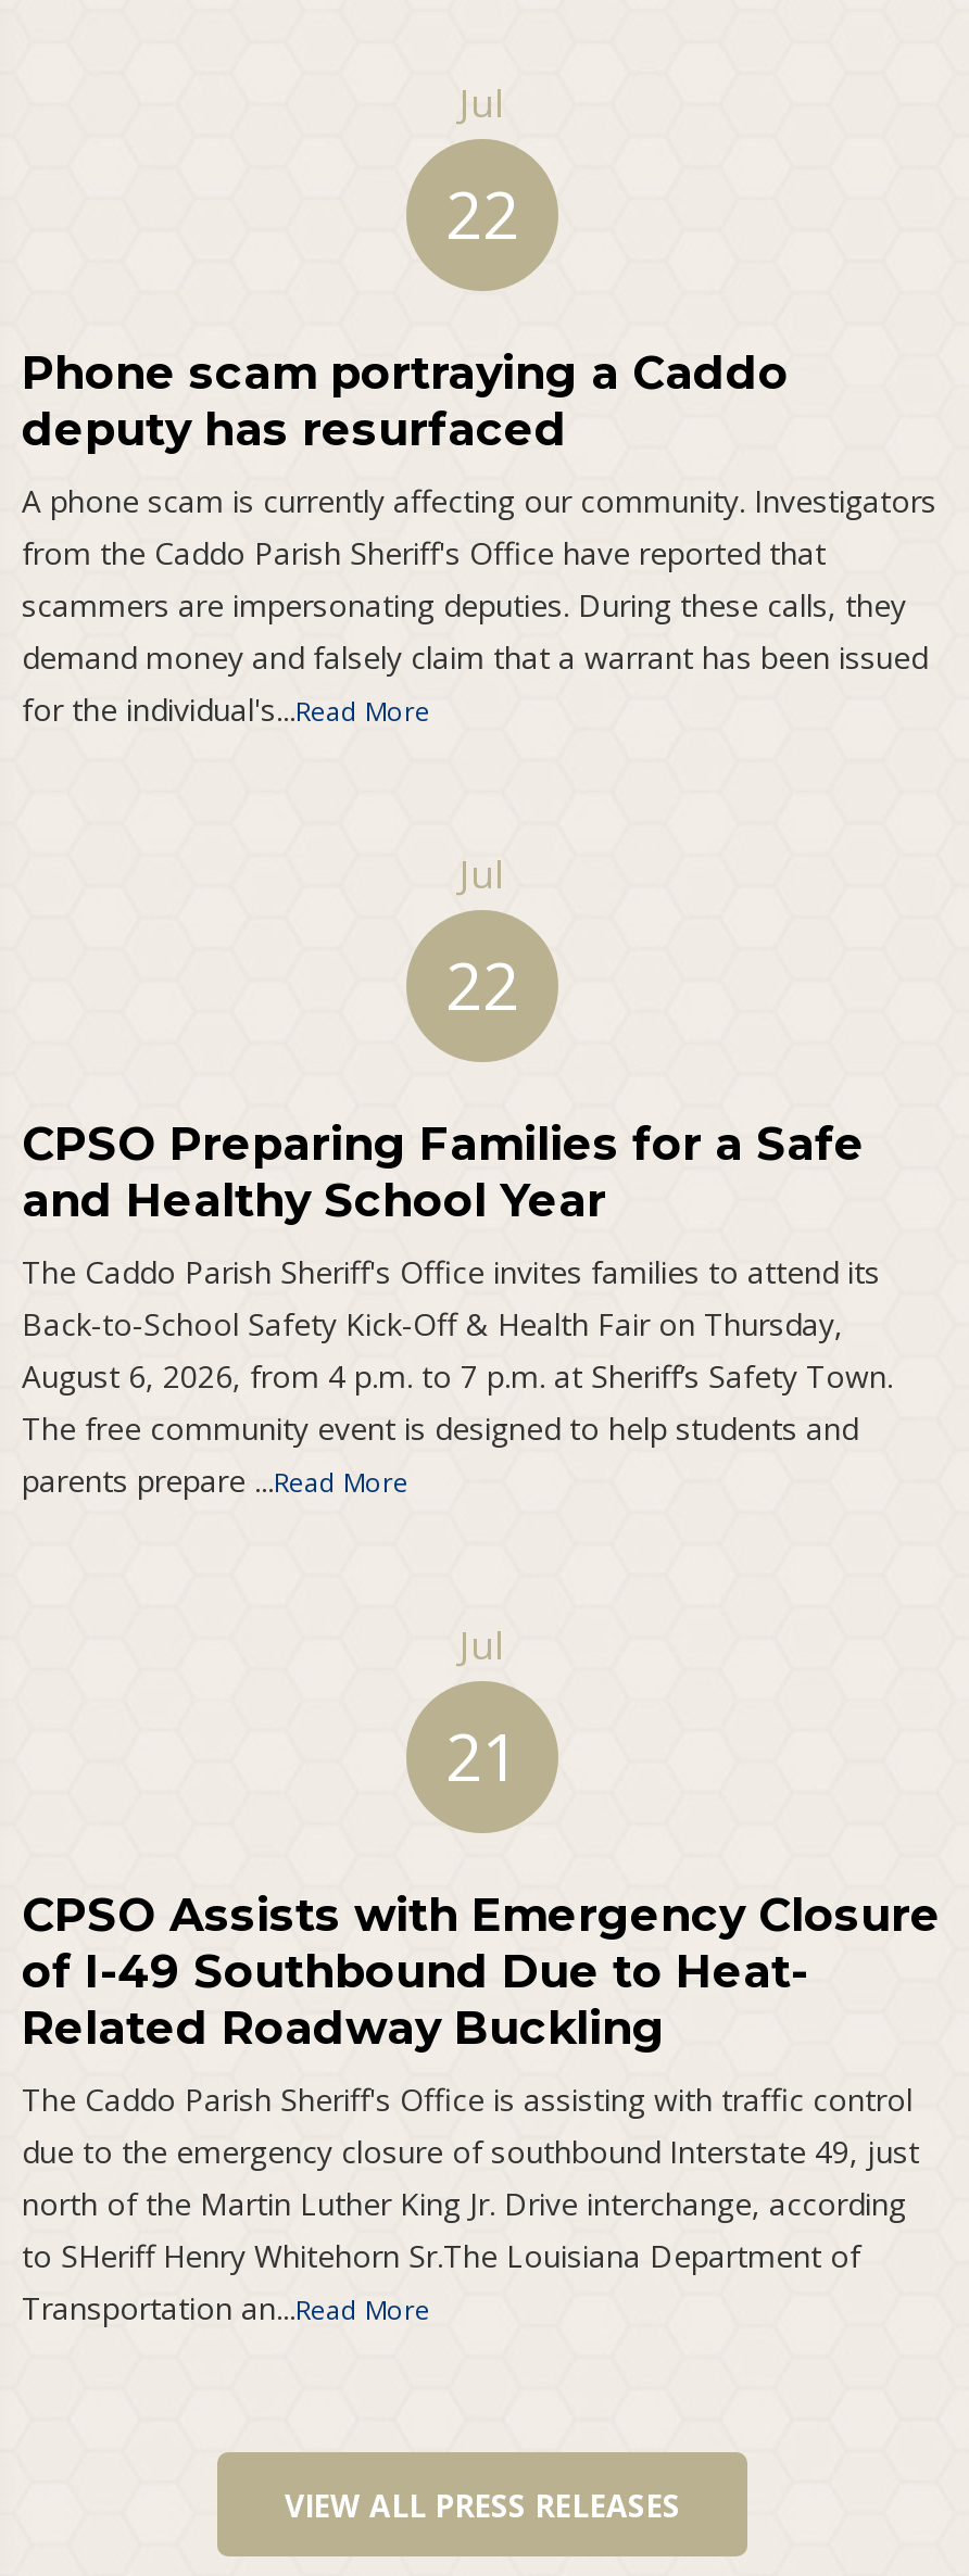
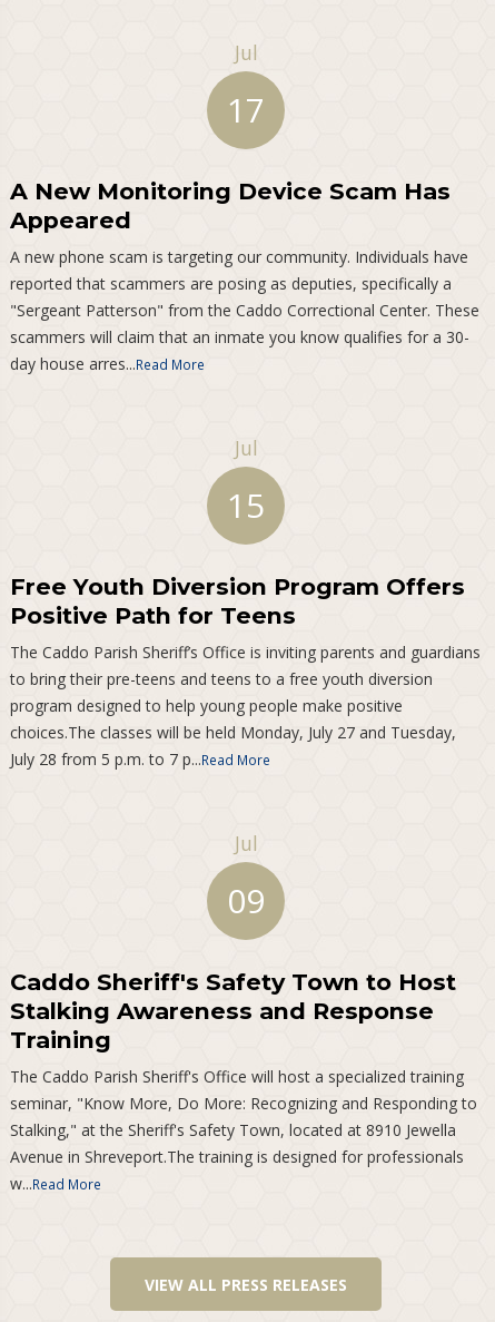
[445,169,519,258] 22 -> [227,87,265,133] 17
[22,345,936,730] Phone scam portraying a Caddo | deputy has resurfaced | A phone scam is currently affecting our community. Investigators | from the Caddo Parish Sheriff's Office have reported that | scammers are impersonating deputies. During these calls, they | demand money and falsely claim that a warrant has been issued | for the individual's...Read More -> [10,177,479,374] A New Monitoring Device Scam Has | Appeared | A new phone scam is targeting our community. Individuals have | reported that scammers are posing as deputies, specifically a | "Sergeant Patterson" from the Caddo Correctional Center. These | scammers will claim that an inmate you know qualifies for a 30- | day house arres...Read More
[445,940,519,1030] 22 -> [227,482,265,528] 15
[22,1116,893,1501] CPSO Preparing Families for a Safe | and Healthy School Year | The Caddo Parish Sheriff's Office invites families to attend its | Back-to-School Safety Kick-Off & Health Fair on Thursday, | August 6, 2026, from 4 p.m. to 7 p.m. at Sheriff’s Safety Town. | The free community event is designed to help students and | parents prepare ...Read More -> [10,572,481,770] Free Youth Diversion Program Offers | Positive Path for Teens | The Caddo Parish Sheriff’s Office is inviting parents and guardians | to bring their pre-teens and teens to a free youth diversion | program designed to help young people make positive | choices.The classes will be held Monday, July 27 and Tuesday, | July 28 from 5 p.m. to 7 p...Read More
[445,1712,519,1801] 21 -> [227,878,265,923] 09
[22,1887,941,2328] CPSO Assists with Emergency Closure | of I-49 Southbound Due to Heat- | Related Roadway Buckling | The Caddo Parish Sheriff's Office is assisting with traffic control | due to the emergency closure of southbound Interstate 49, just | north of the Martin Luther King Jr. Drive interchange, according | to SHeriff Henry Whitehorn Sr.The Louisiana Department of | Transportation an...Read More -> [10,968,477,1194] Caddo Sheriff's Safety Town to Host | Stalking Awareness and Response | Training | The Caddo Parish Sheriff's Office will host a specialized training | seminar, "Know More, Do More: Recognizing and Responding to | Stalking," at the Sheriff's Safety Town, located at 8910 Jewella | Avenue in Shreveport.The training is designed for professionals | w...Read More

